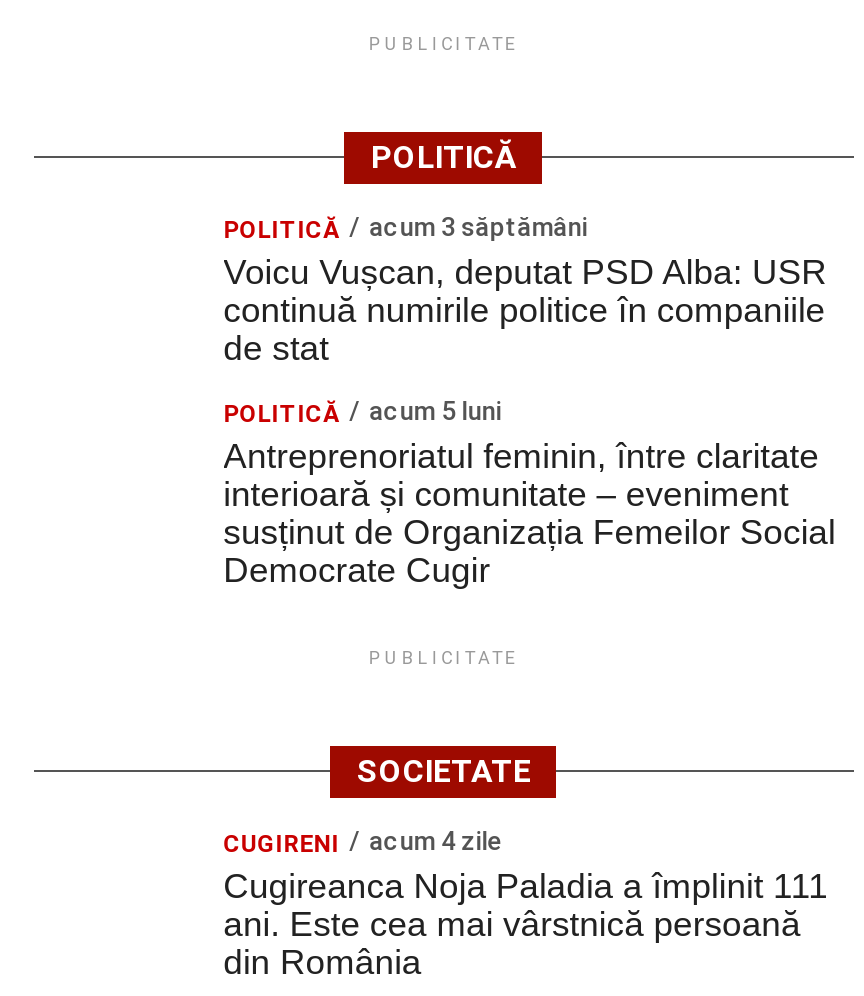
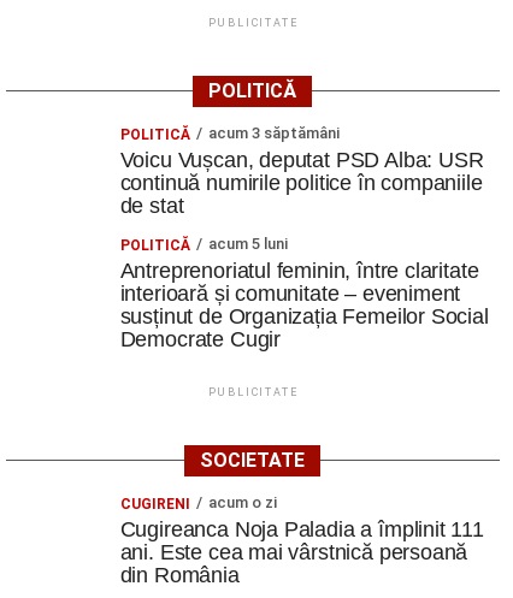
[369,826,501,856] acum 4 zile -> [208,493,277,511] acum o zi

